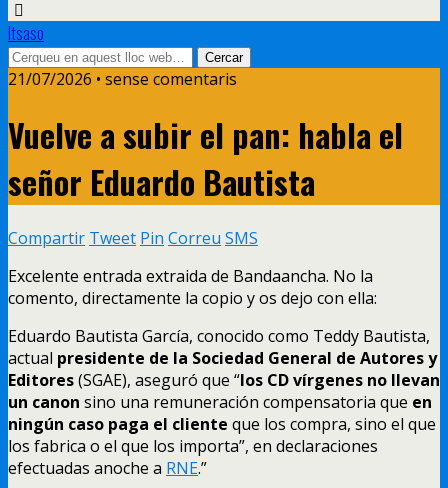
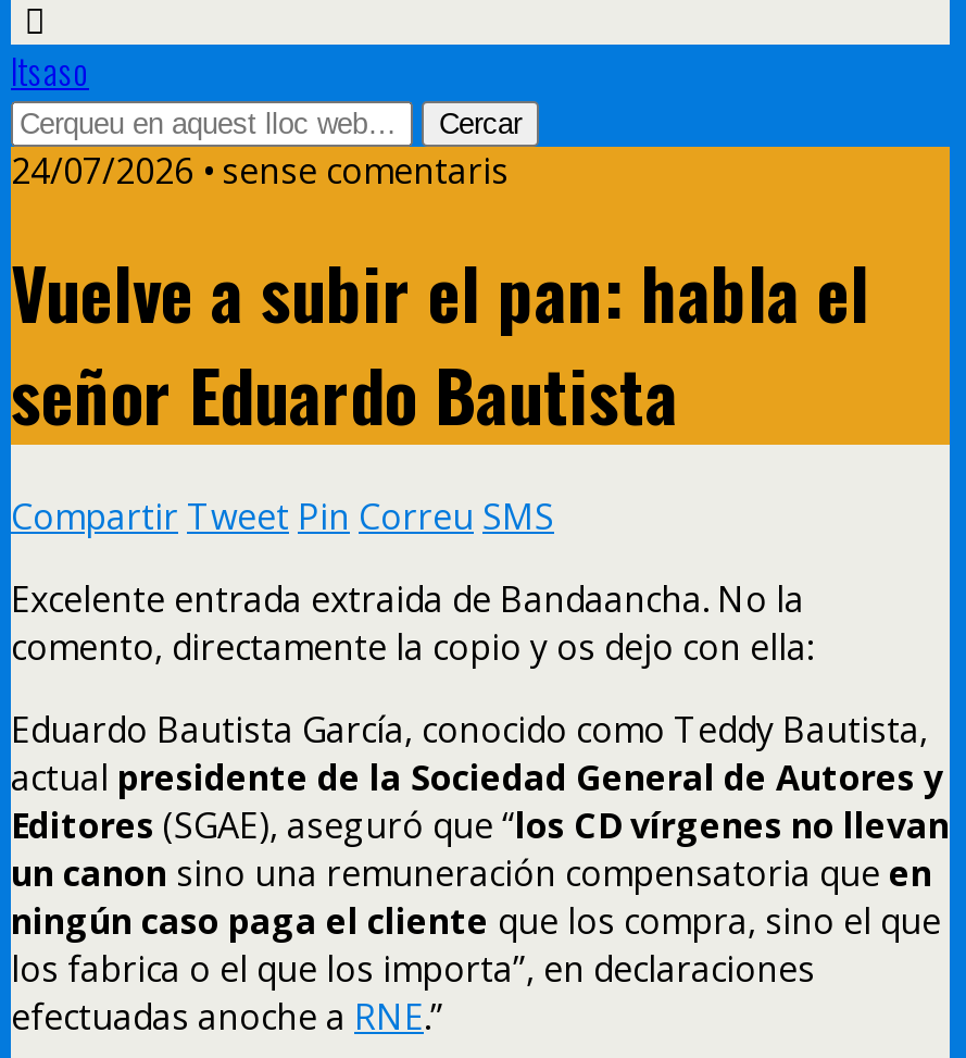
[8,68,237,90] 21/07/2026 • sense comentaris -> [11,147,509,195] 24/07/2026 • sense comentaris

